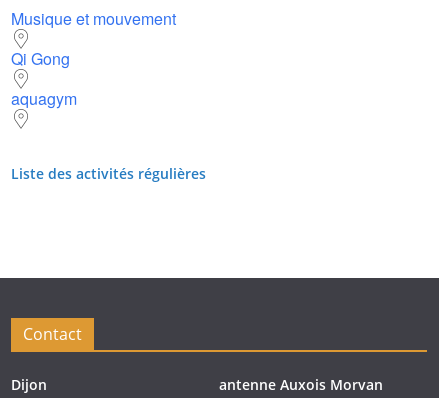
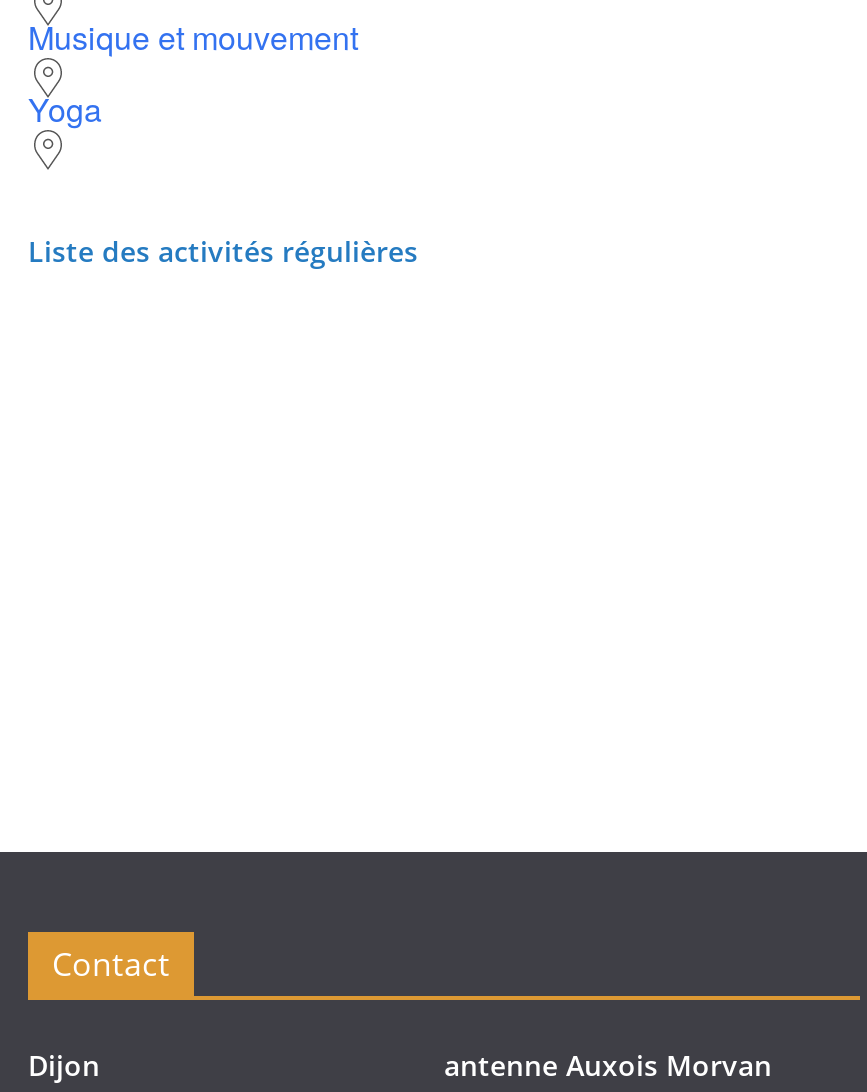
[11,47,77,110] Qi Gong | aquagym -> [28,86,102,132] Yoga
moved [11,164,206,183] -> [28,232,418,270]: Liste des activités régulières

